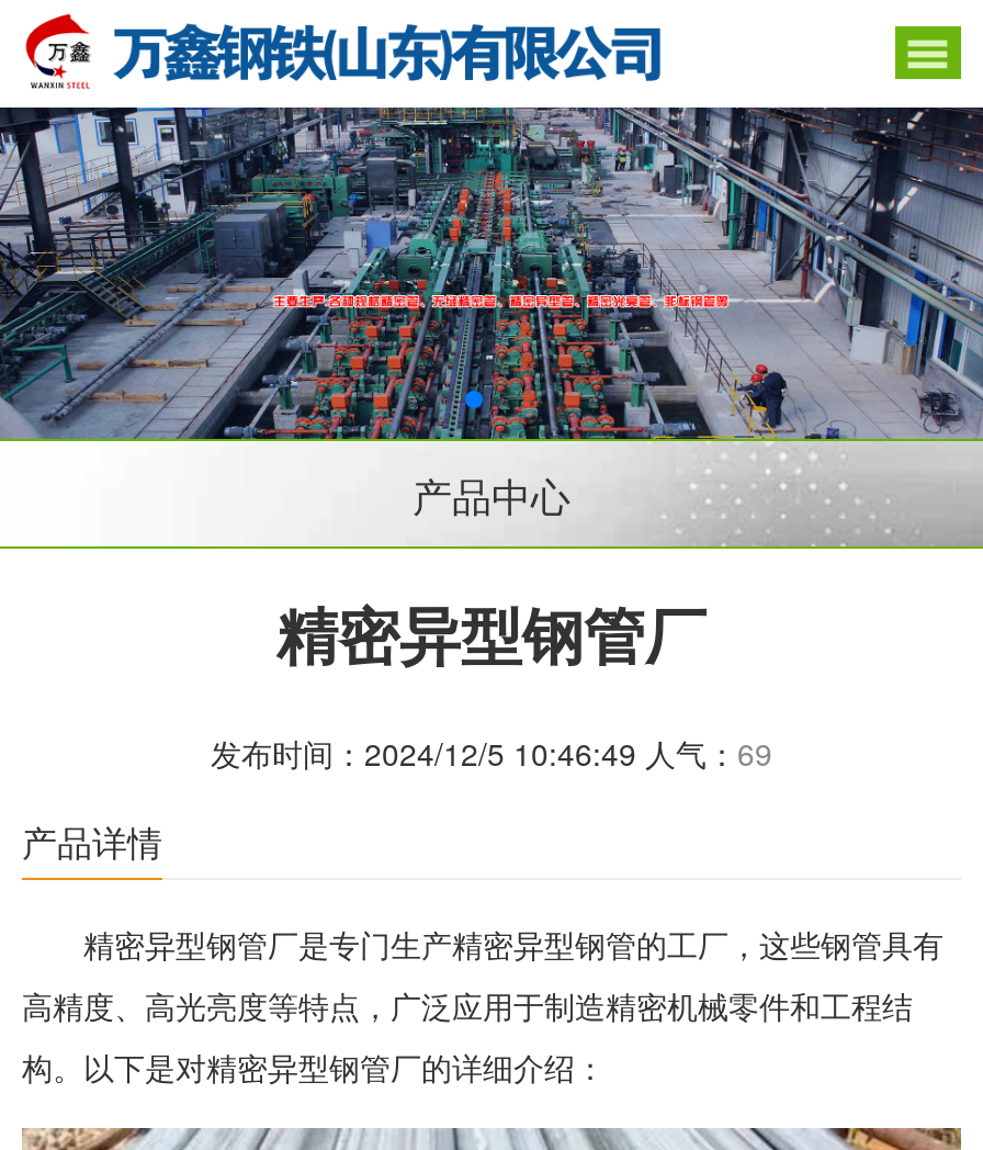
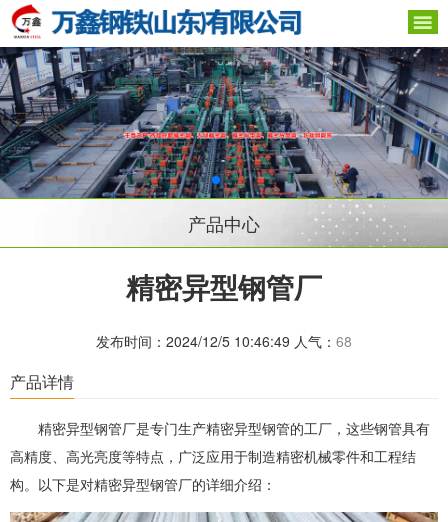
[211,731,772,774] 发布时间：2024/12/5 10:46:49 人气：69 -> [96,331,352,351] 发布时间：2024/12/5 10:46:49 人气：68

